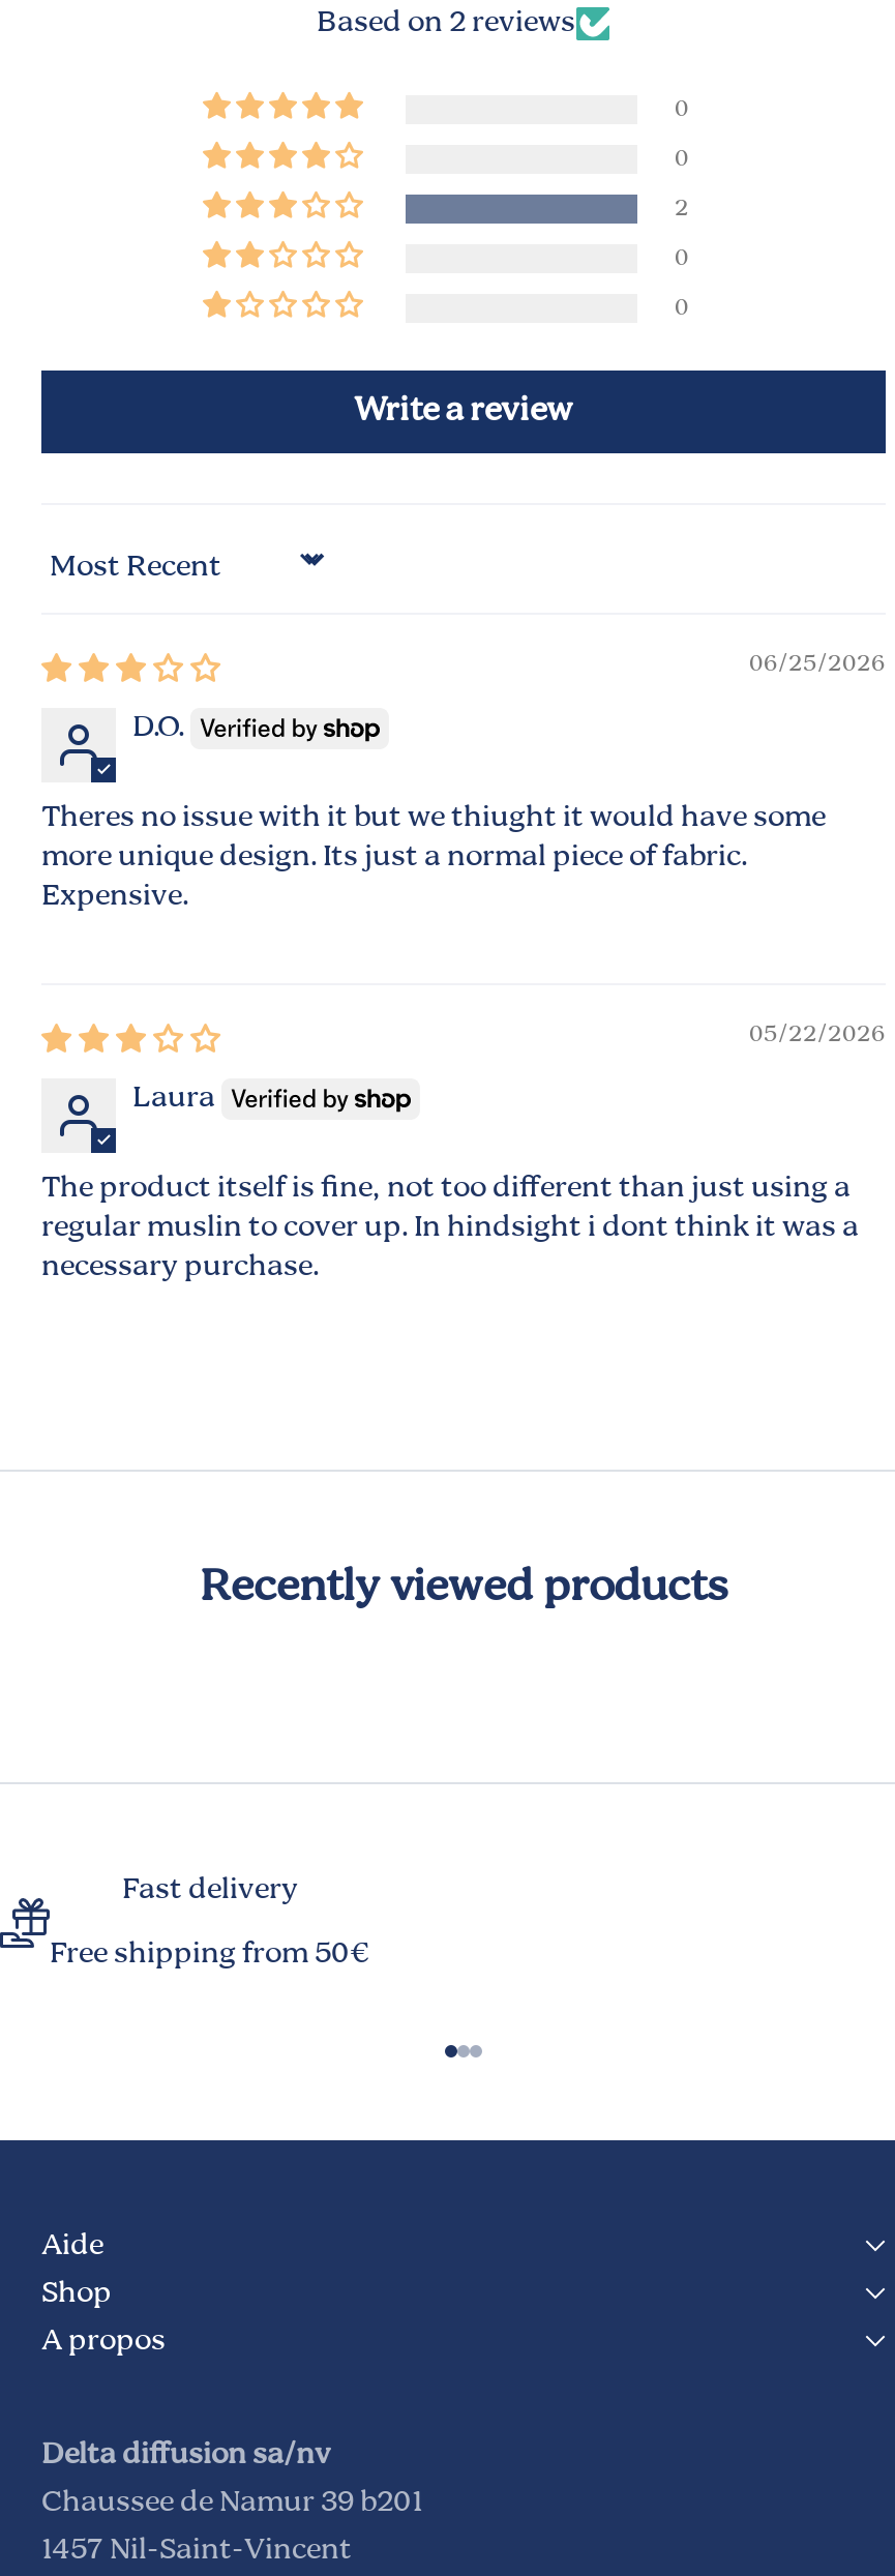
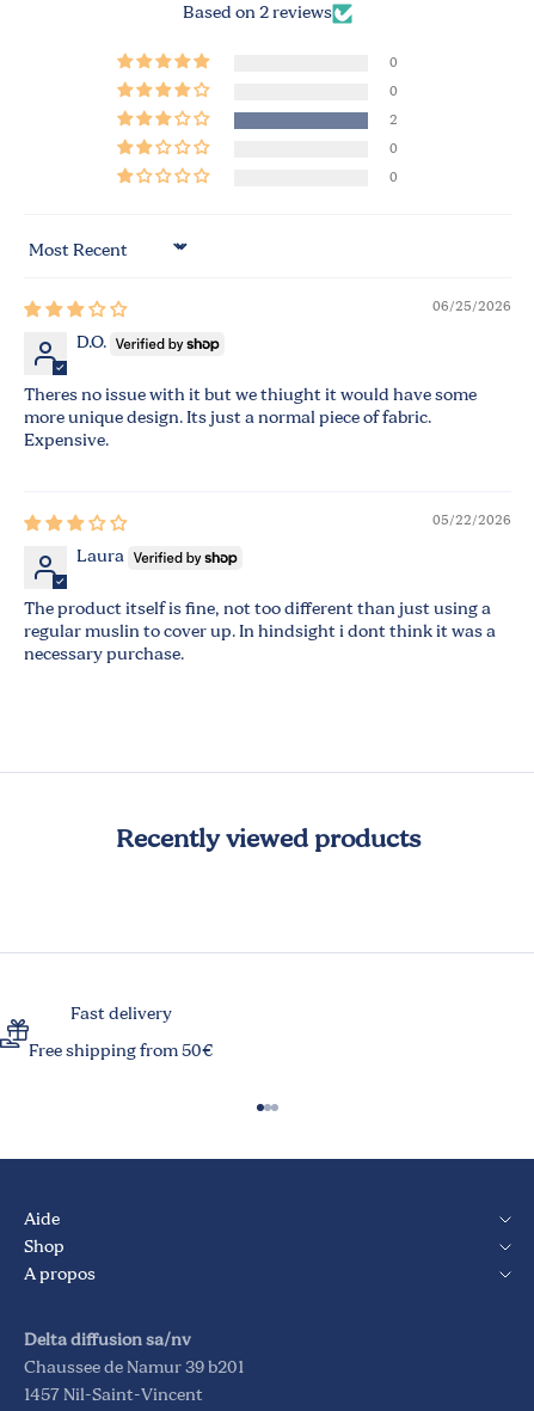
[354,395,573,428] Write a review -> none

